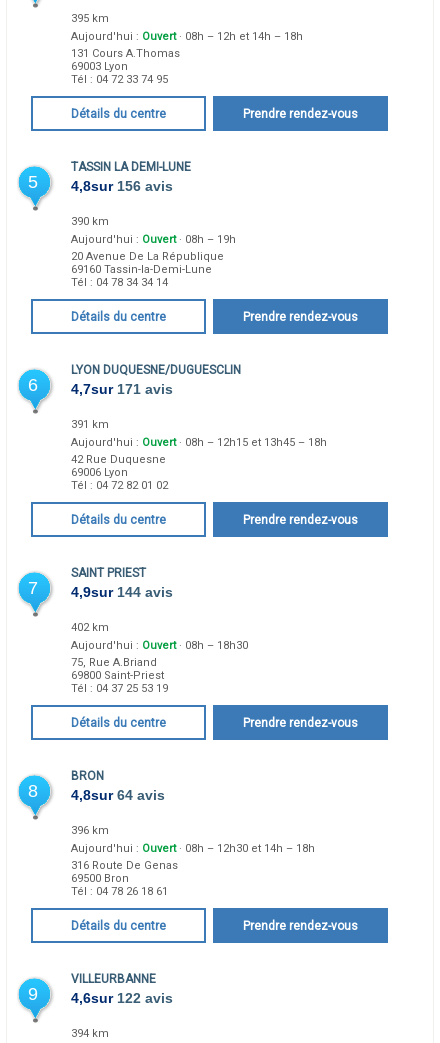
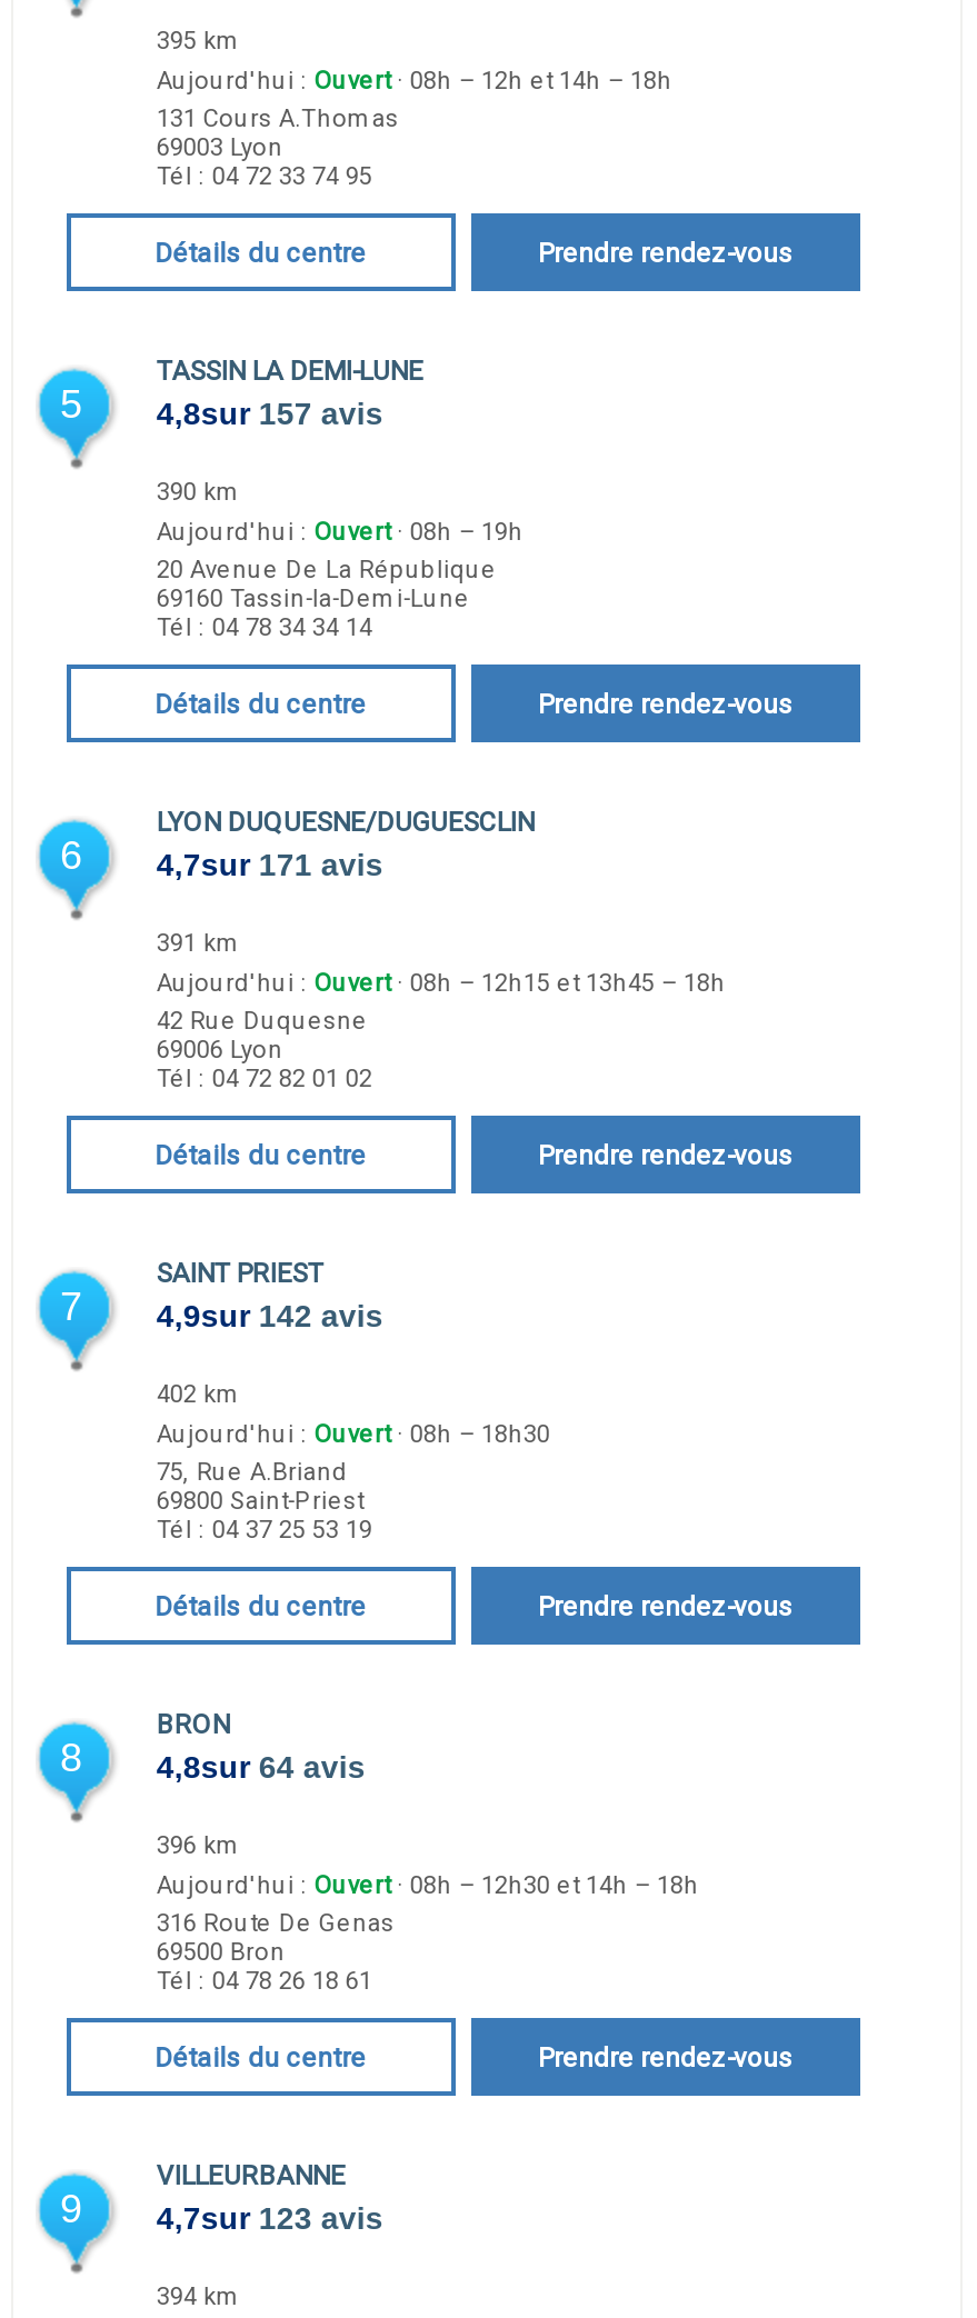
[71,178,173,194] 4,8sur 156 avis -> [156,396,383,431] 4,8sur 157 avis
[71,584,173,600] 4,9sur 144 avis -> [156,1298,383,1333] 4,9sur 142 avis
[71,990,173,1006] 4,6sur 122 avis -> [156,2200,383,2236] 4,7sur 123 avis

